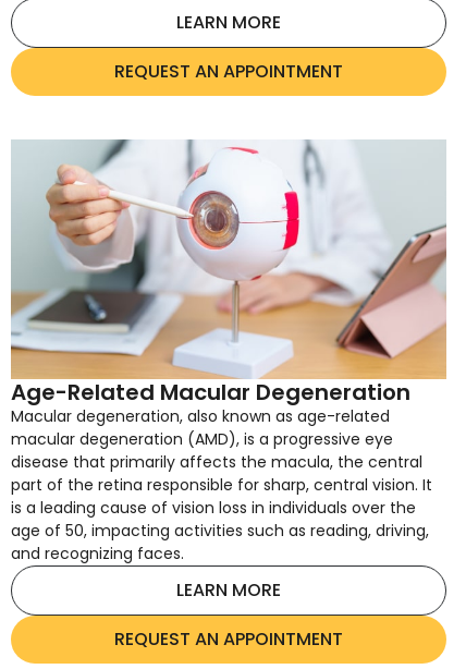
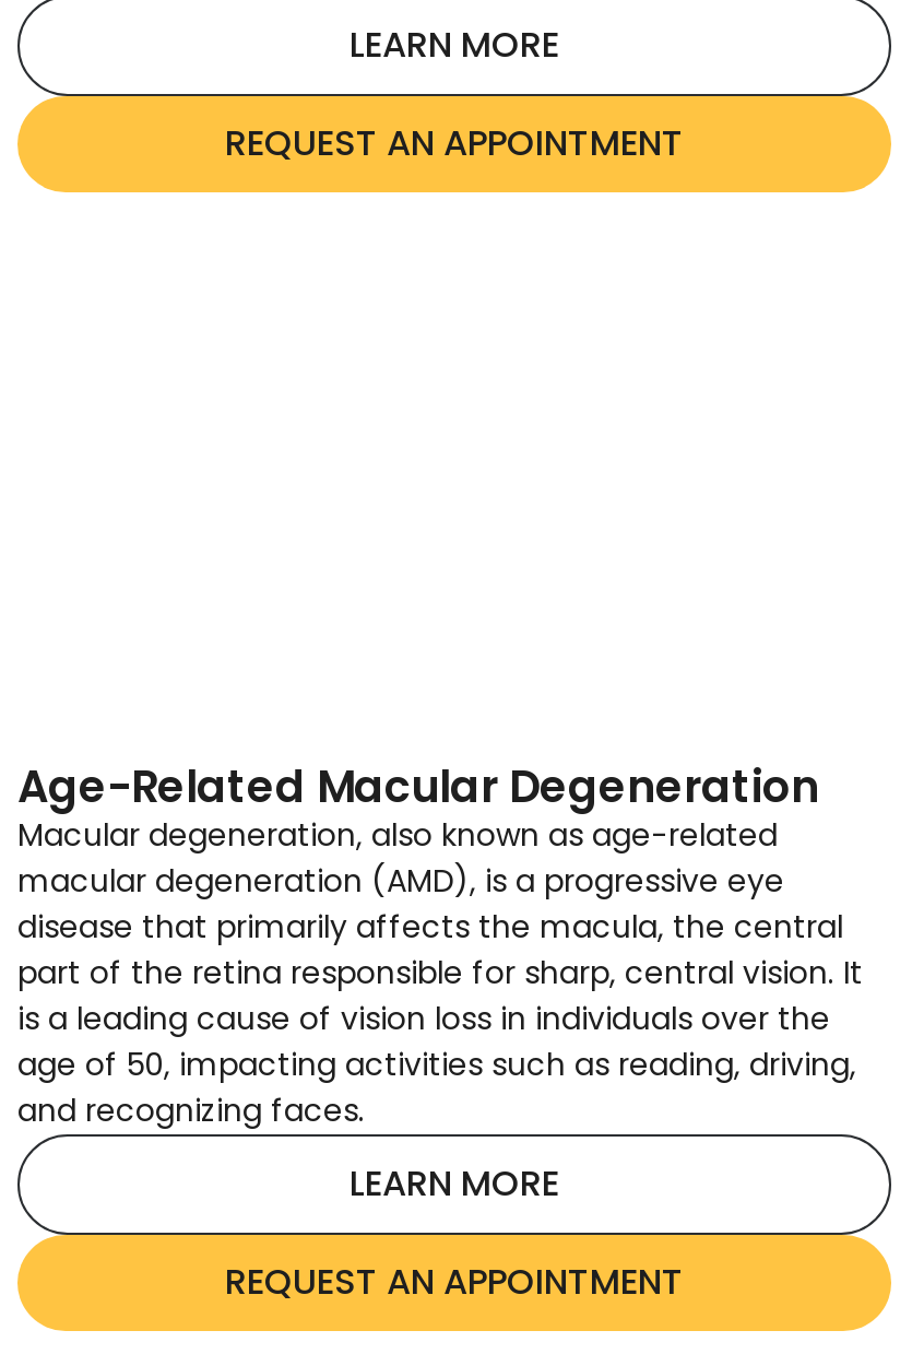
[10,138,447,380] [image] -> none

